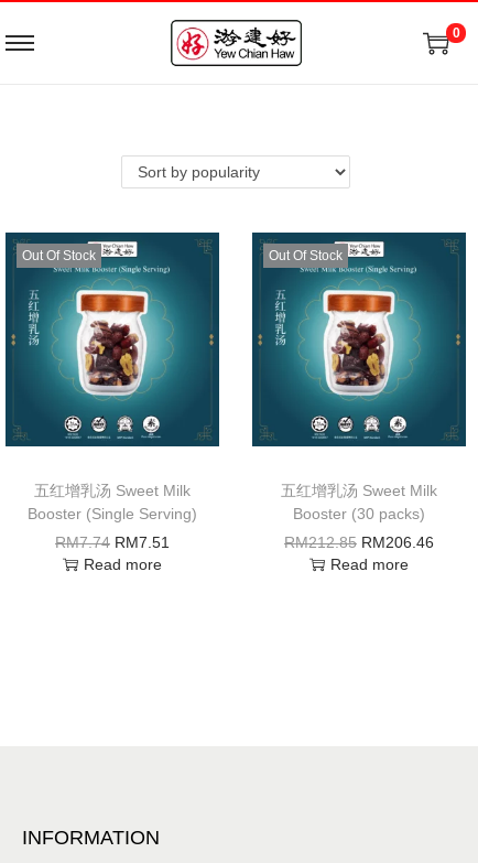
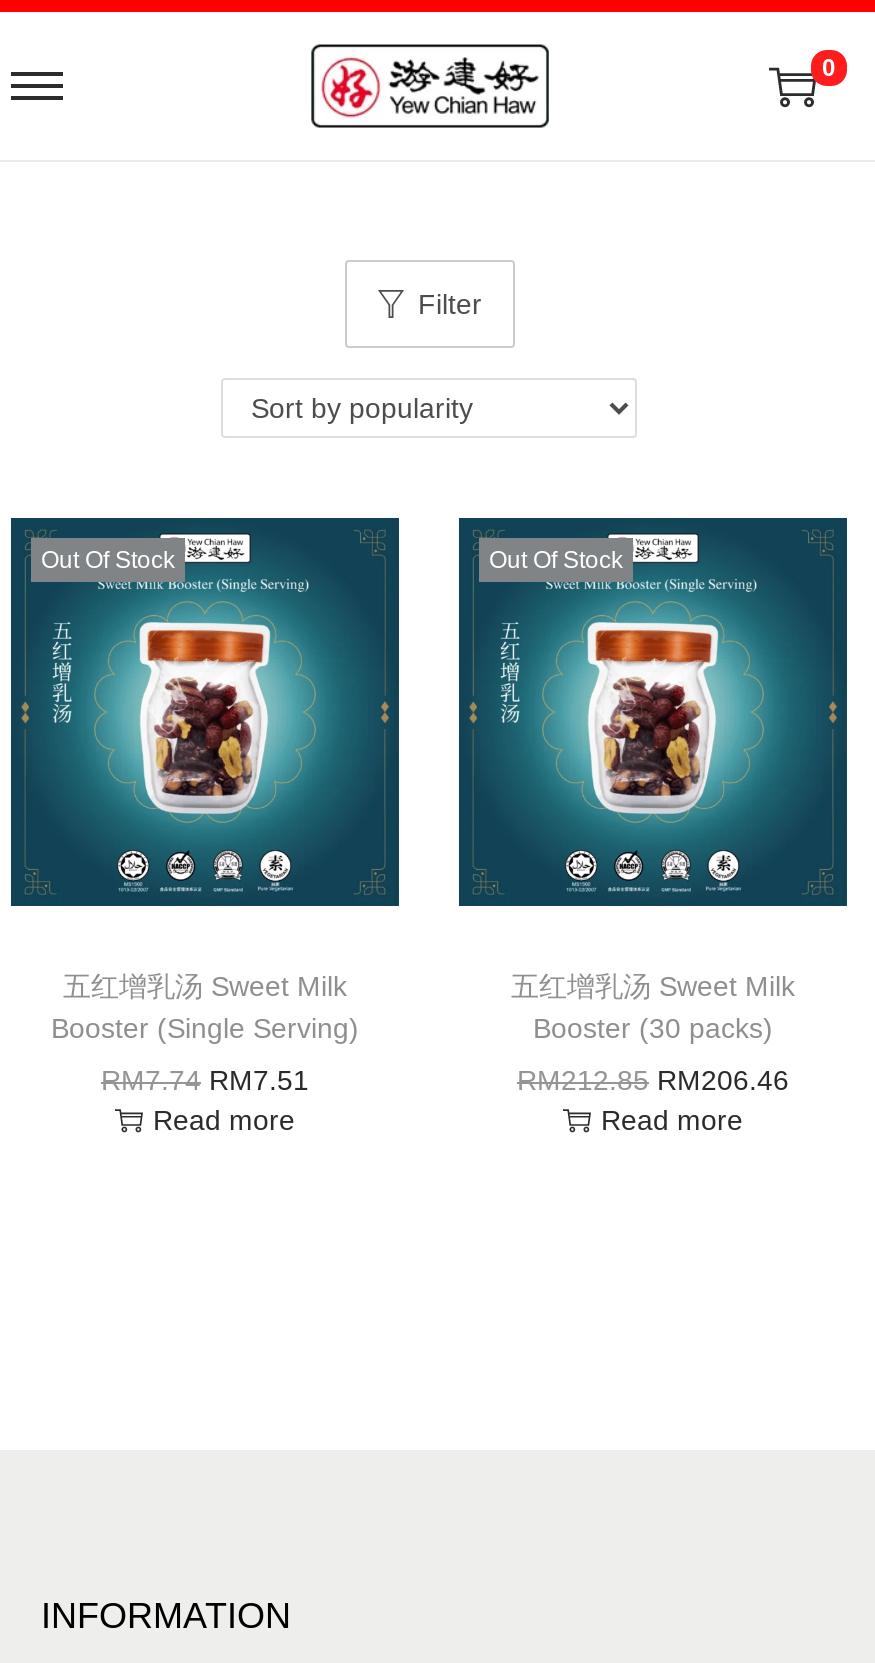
none -> [418,288,482,320] Filter

